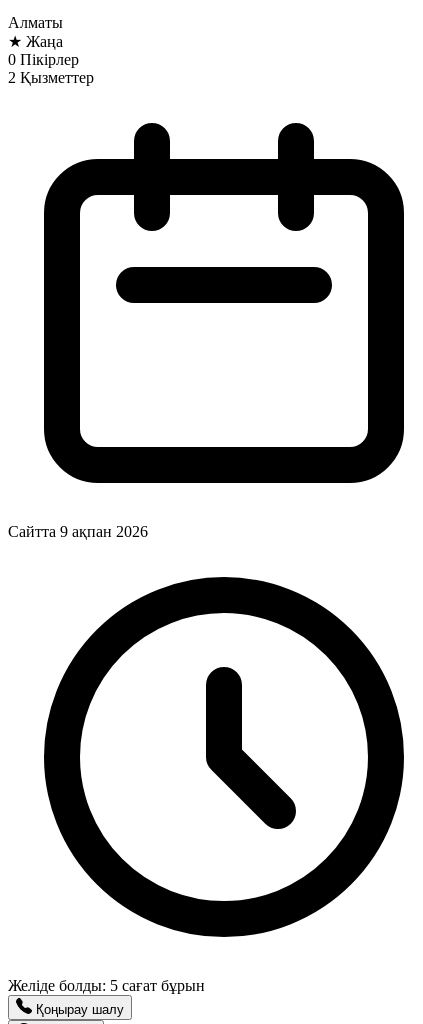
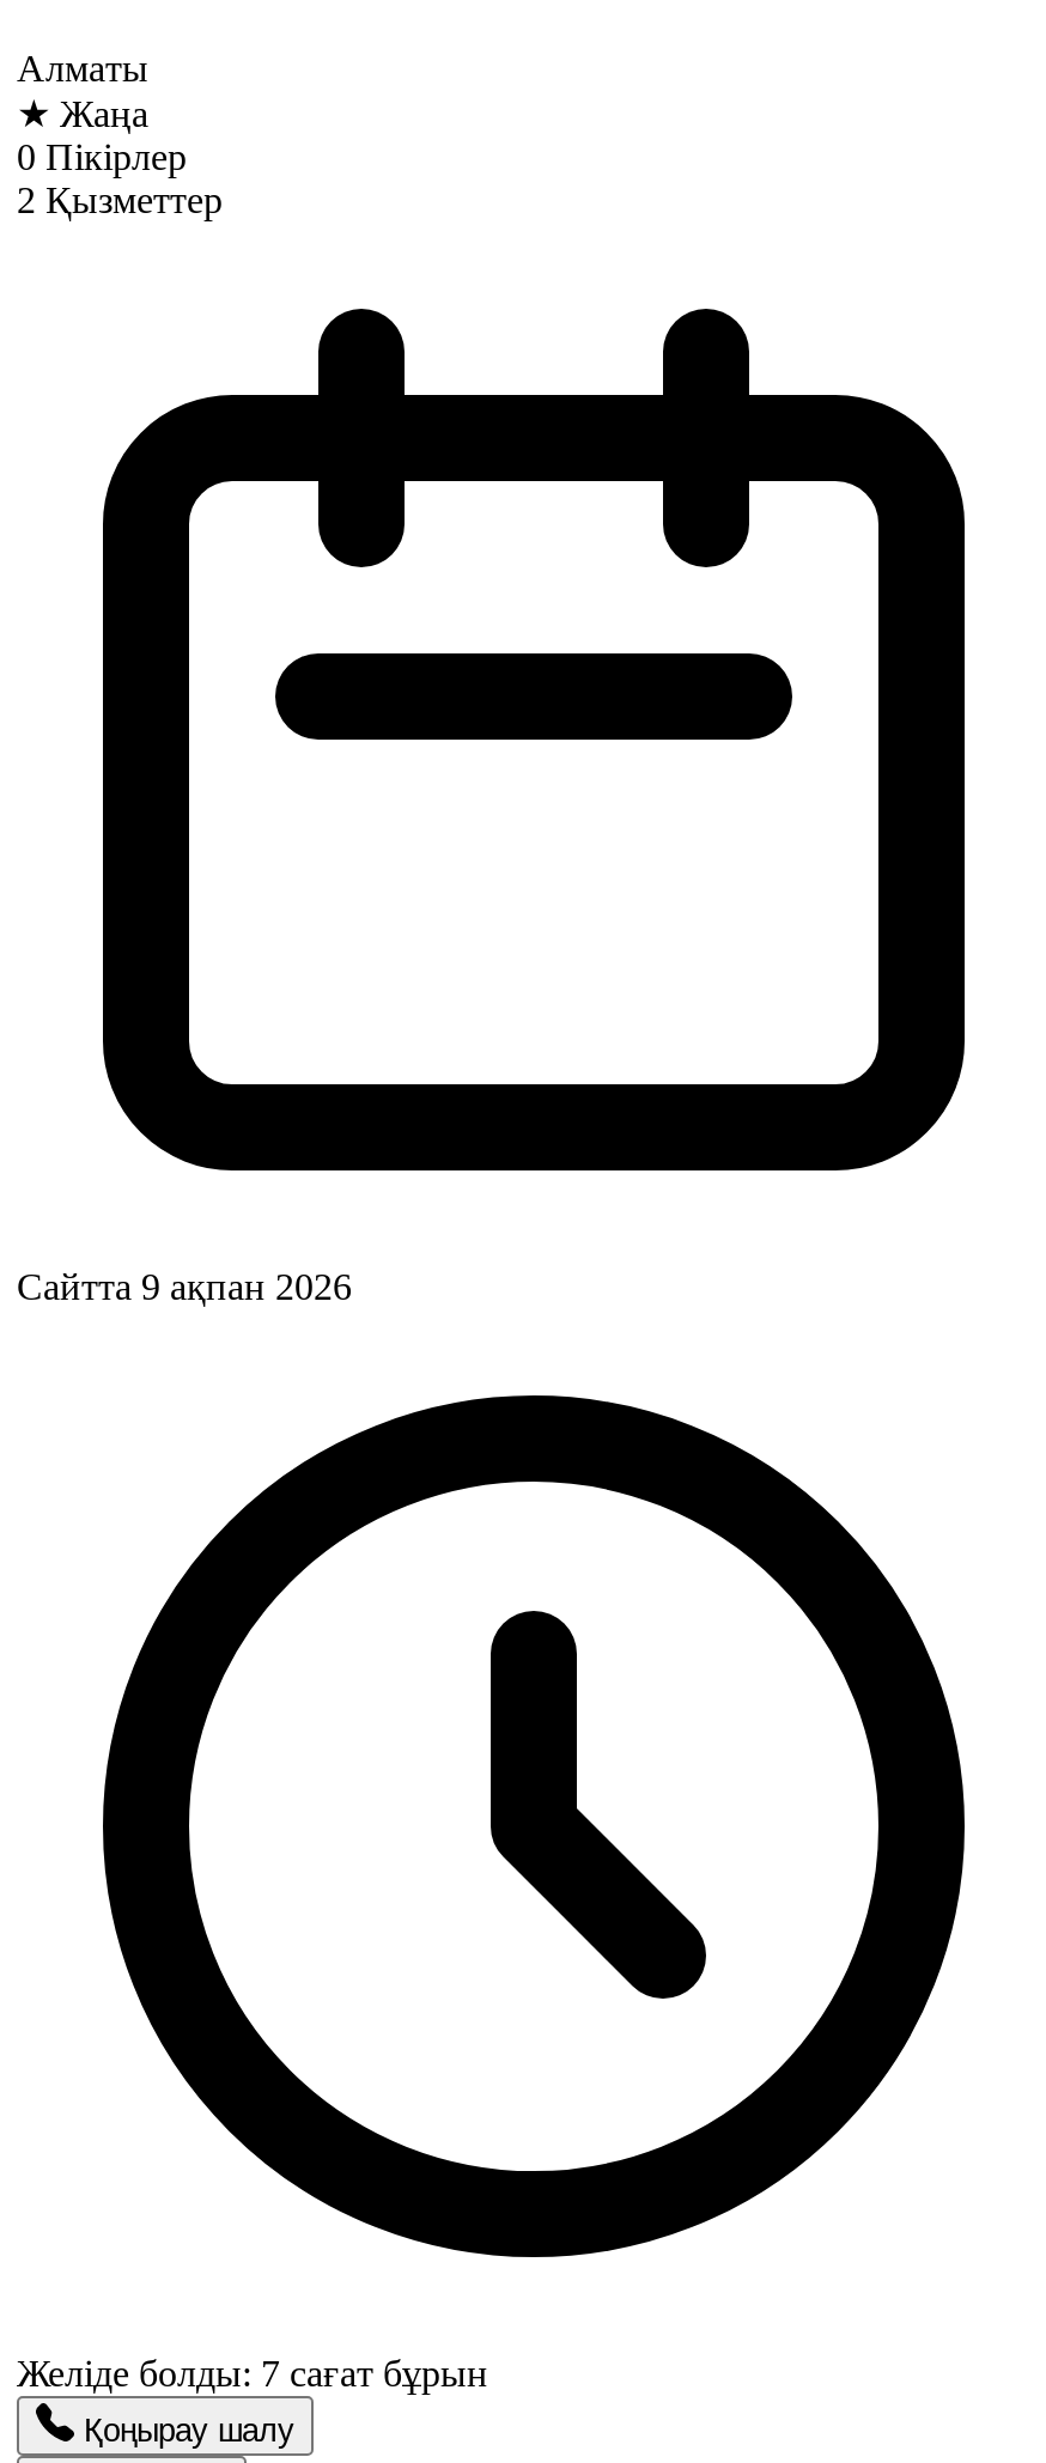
[8,977,205,994] Желіде болды: 5 сағат бұрын -> [17,2352,488,2392] Желіде болды: 7 сағат бұрын

